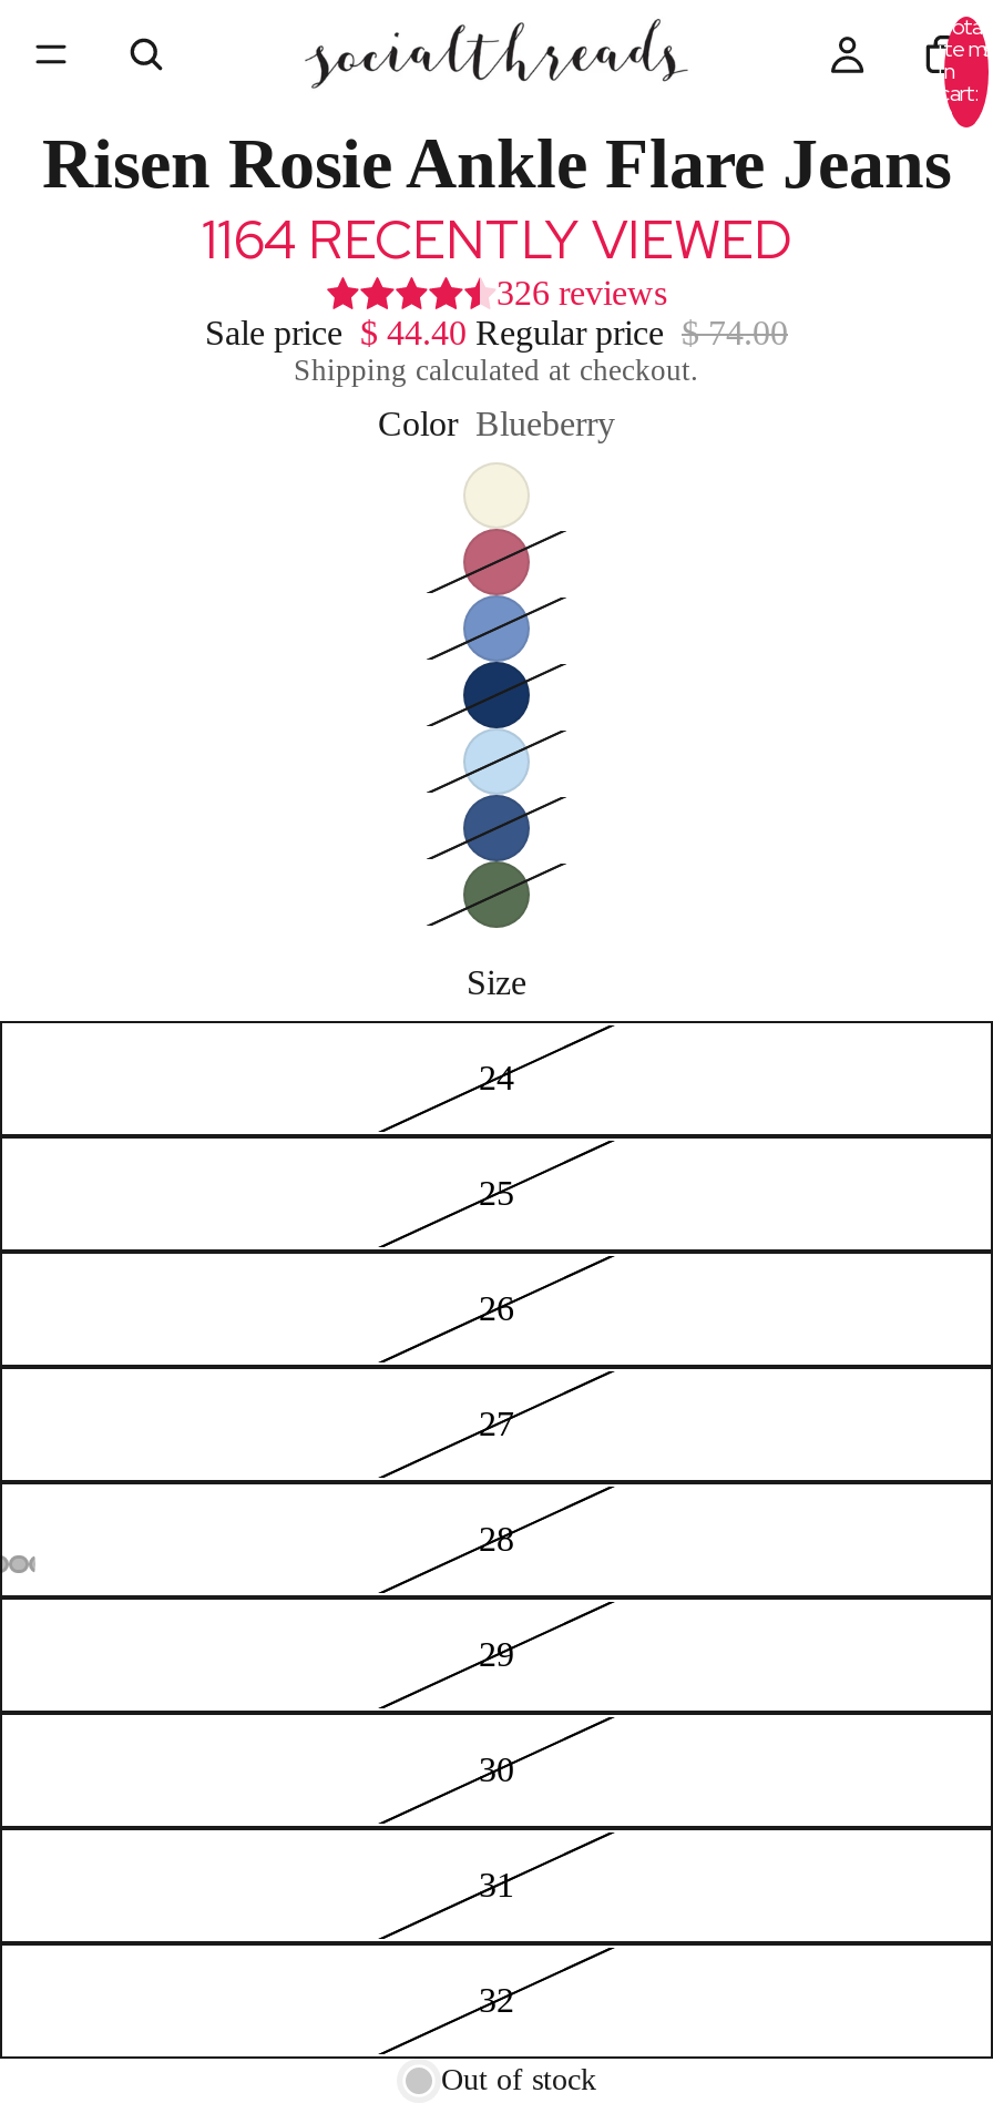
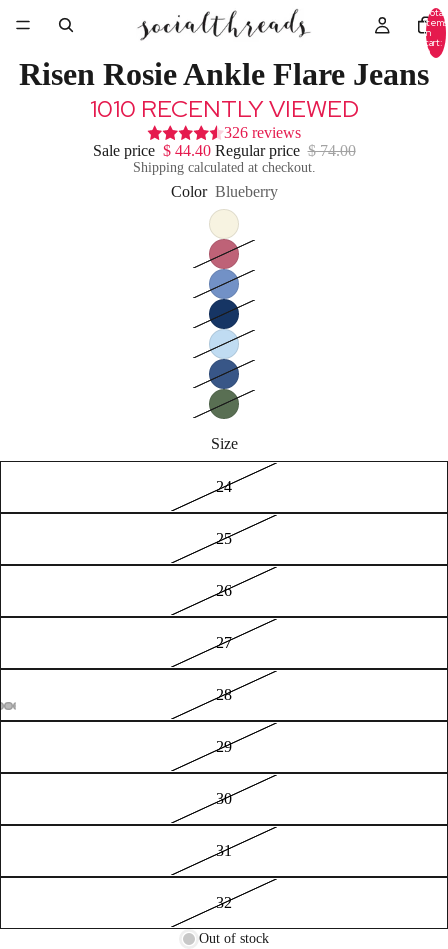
[202,205,791,274] 1164 RECENTLY VIEWED -> [89,93,358,124] 1010 RECENTLY VIEWED

